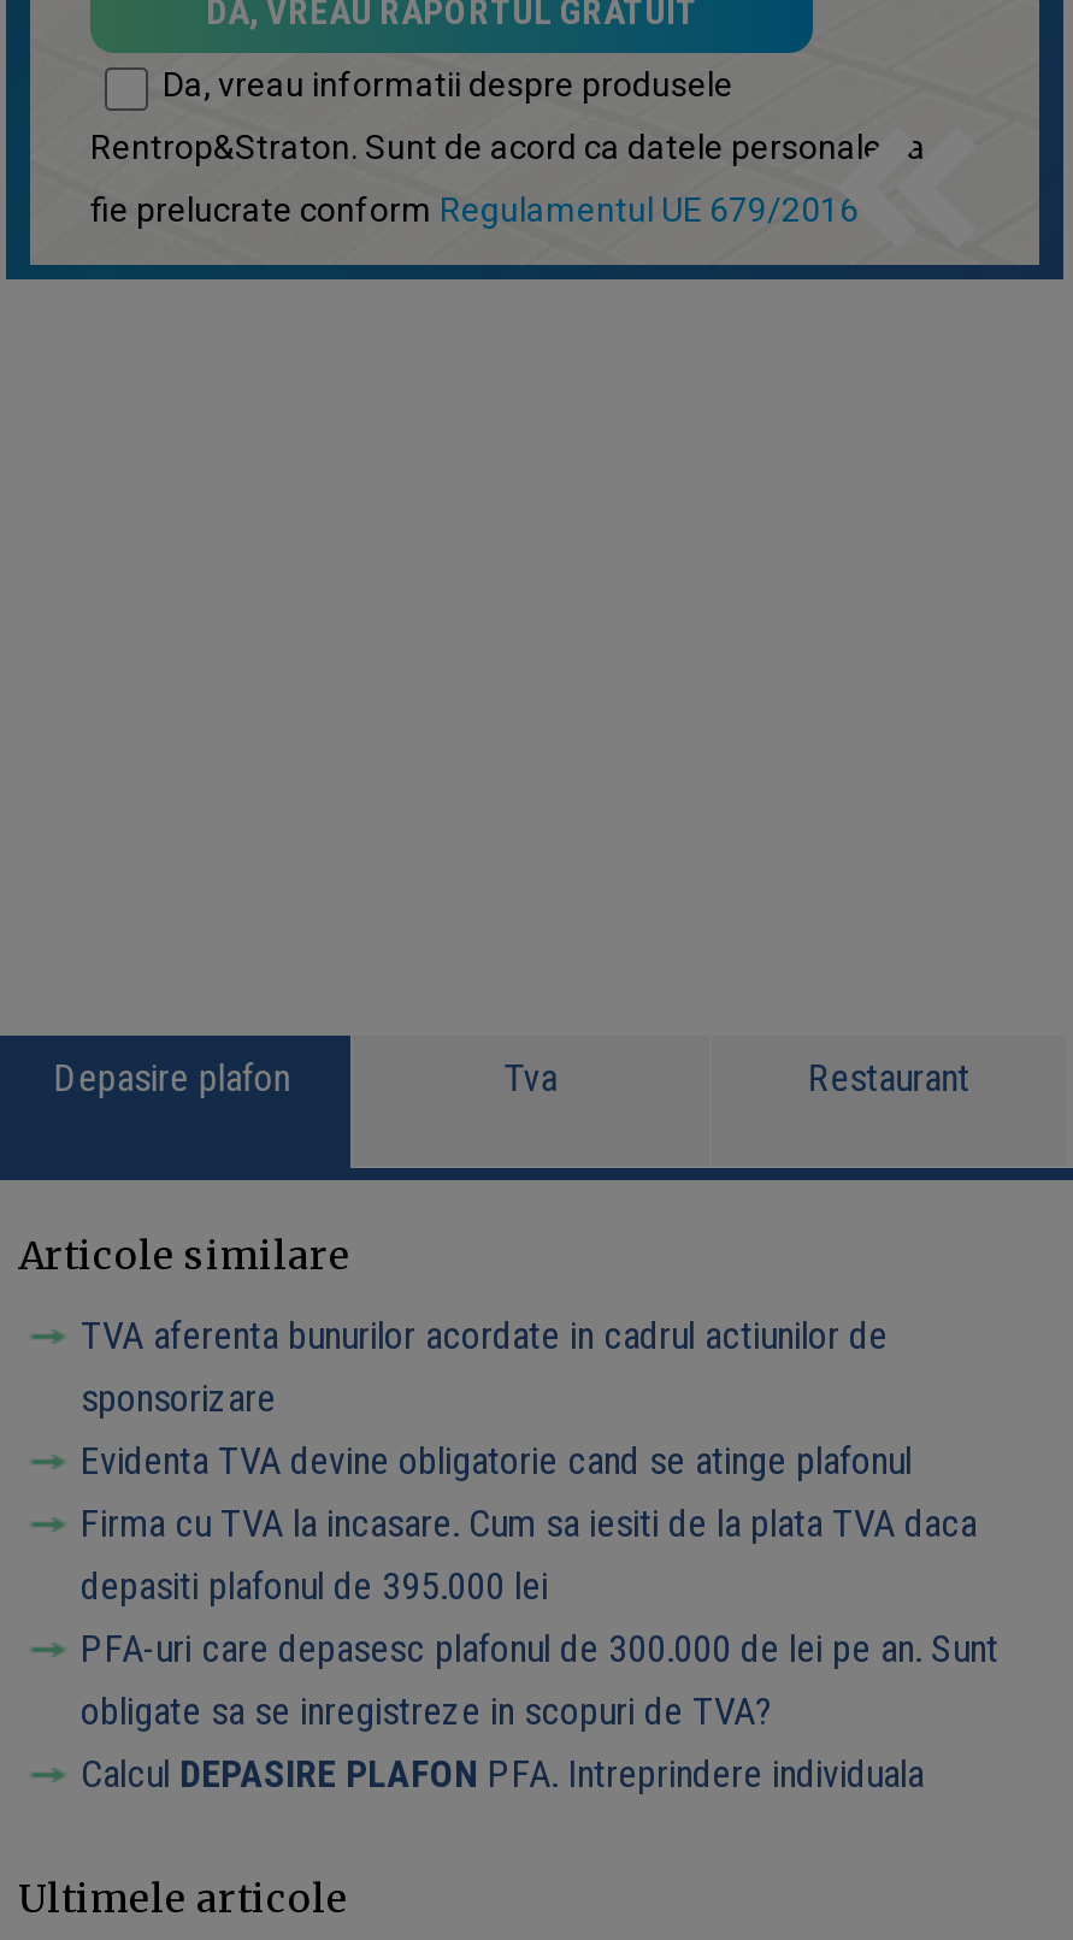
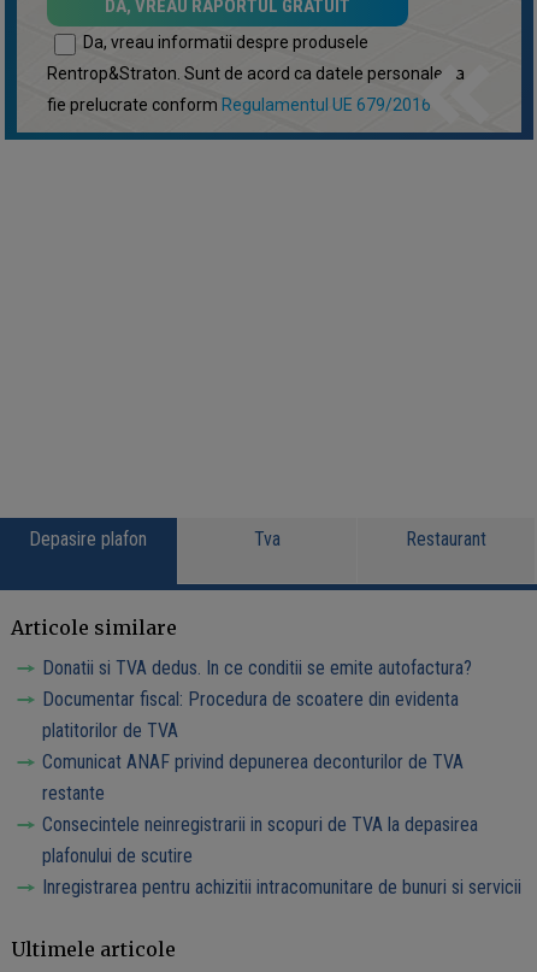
[81,1313,998,1797] TVA aferenta bunurilor acordate in cadrul actiunilor de | sponsorizare | Evidenta TVA devine obligatorie cand se atinge plafonul | Firma cu TVA la incasare. Cum sa iesiti de la plata TVA daca | depasiti plafonul de 395.000 lei | PFA-uri care depasesc plafonul de 300.000 de lei pe an. Sunt | obligate sa se inregistreze in scopuri de TVA? | Calcul DEPASIRE PLAFON PFA. Intreprindere individuala -> [42,656,521,899] Donatii si TVA dedus. In ce conditii se emite autofactura? | Documentar fiscal: Procedura de scoatere din evidenta | platitorilor de TVA | Comunicat ANAF privind depunerea deconturilor de TVA | restante | Consecintele neinregistrarii in scopuri de TVA la depasirea | plafonului de scutire | Inregistrarea pentru achizitii intracomunitare de bunuri si servicii

